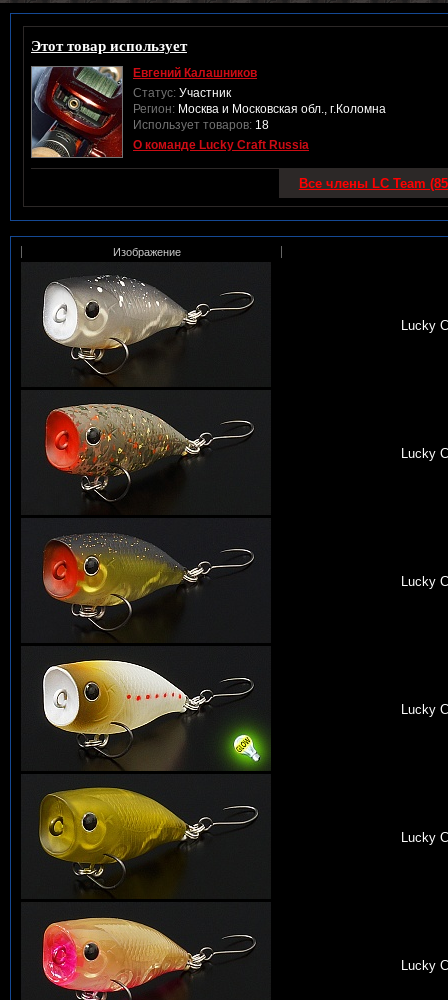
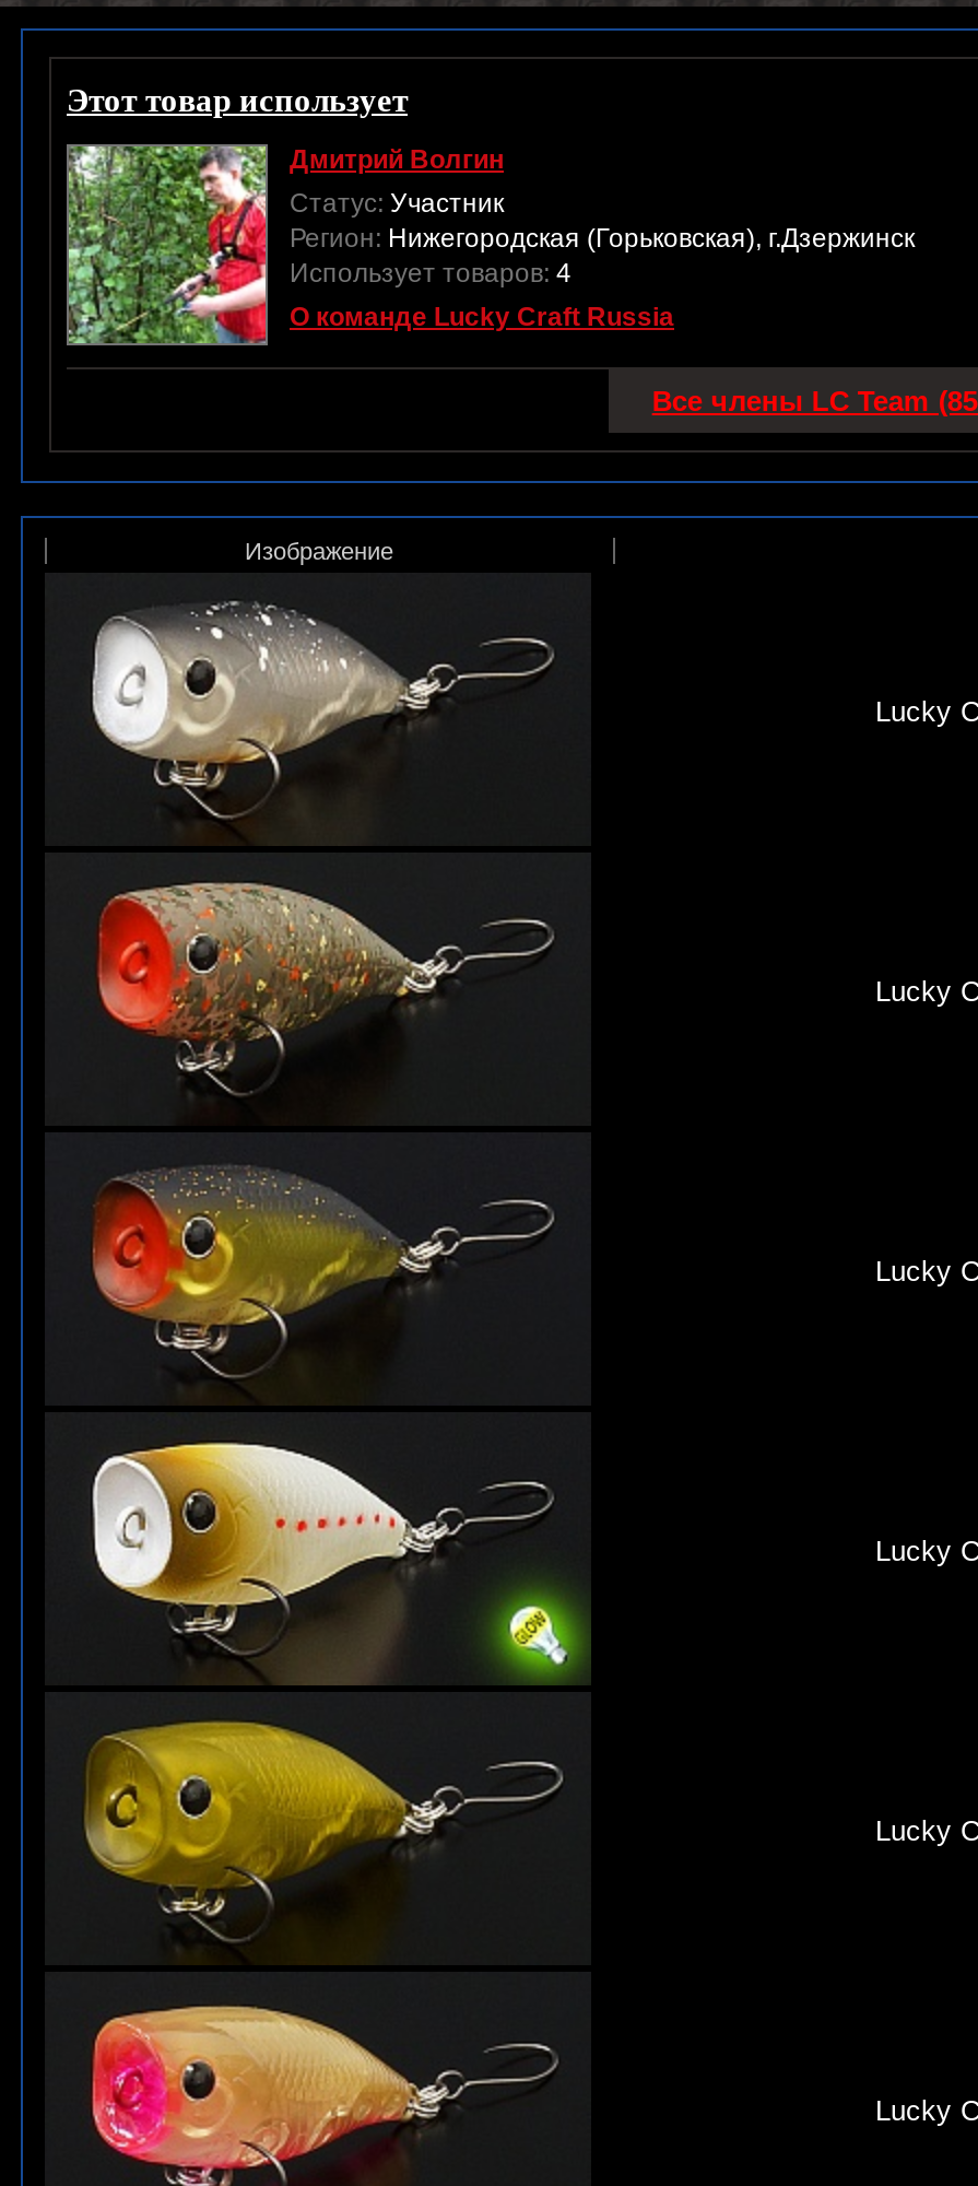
[31,66,257,158] [image] | Евгений Калашников -> [67,144,504,345] [image] | Дмитрий Волгин
[133,102,386,132] Регион: Москва и Московская обл., г.Коломна | Использует товаров: 18 -> [290,223,915,289] Регион: Нижегородская (Горьковская), г.Дзержинск | Использует товаров: 4

